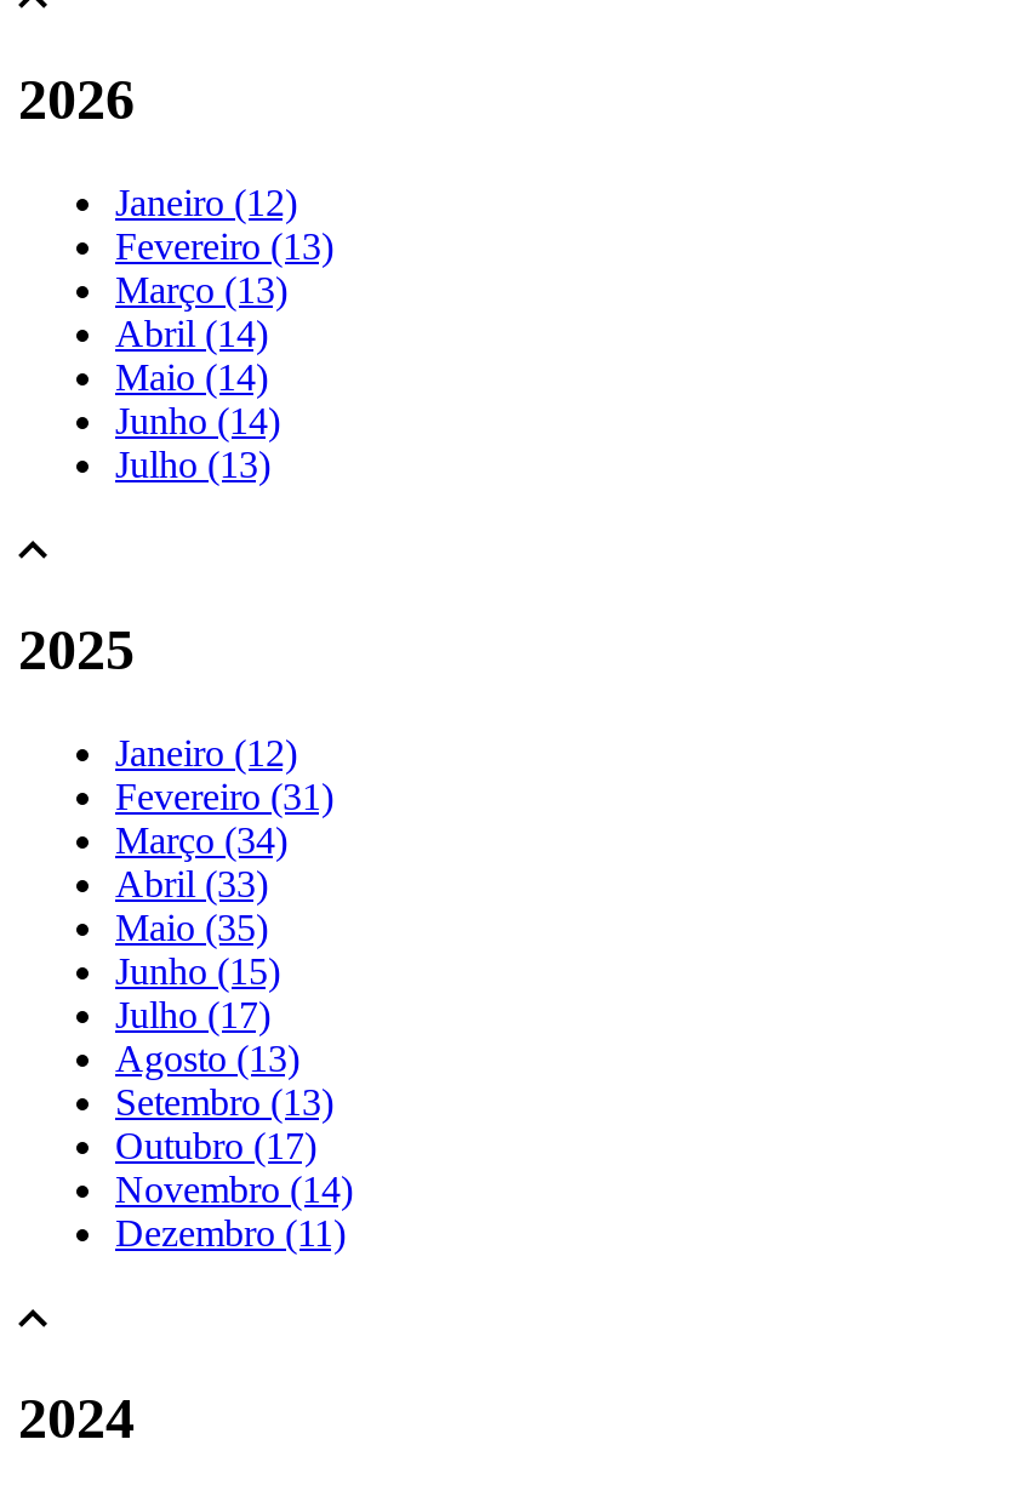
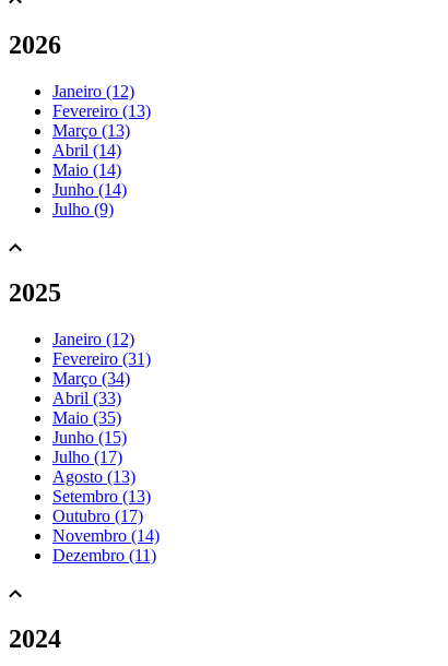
[115,444,270,485] Julho (13) -> [52,200,114,219] Julho (9)

